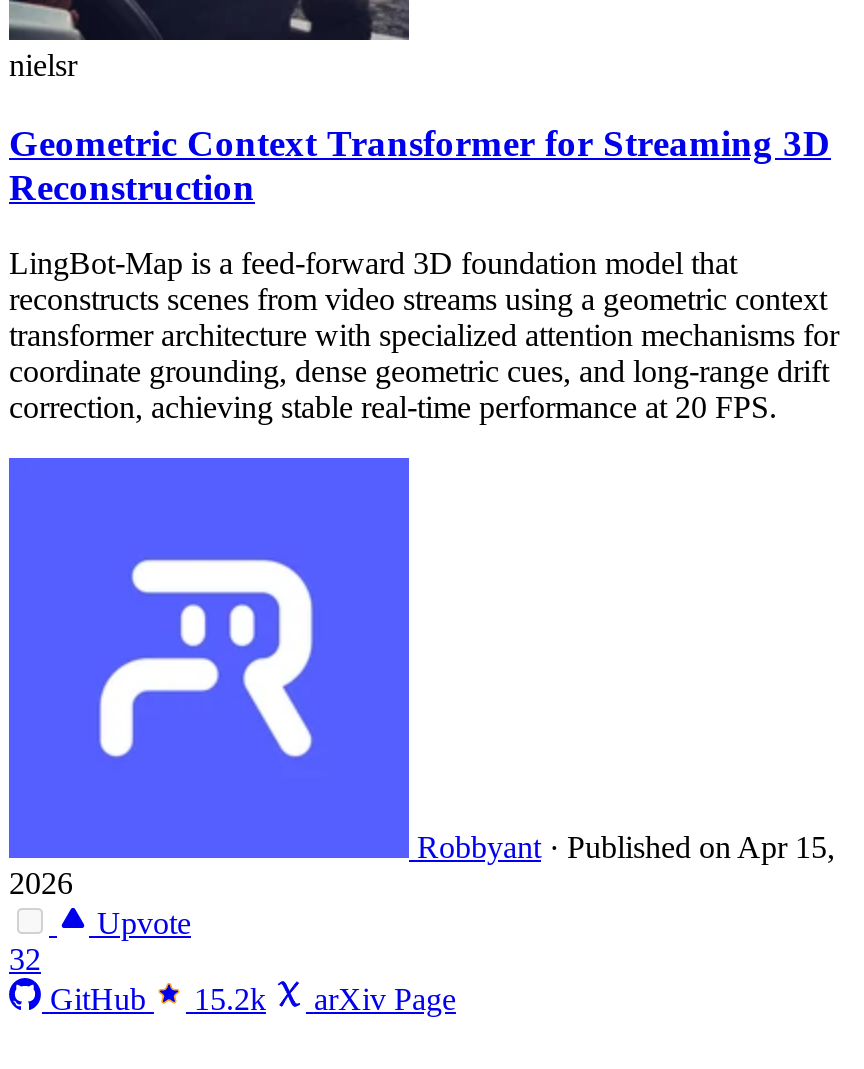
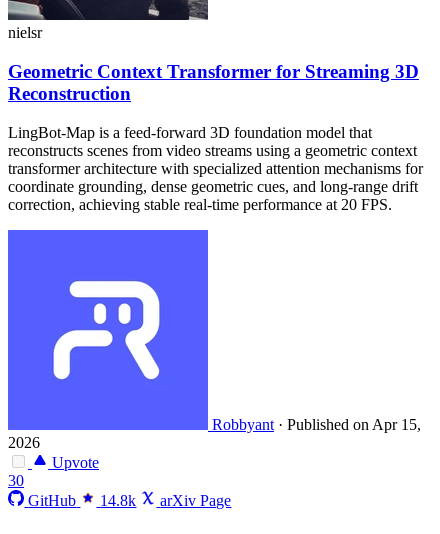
[9,943,41,977] 32 -> [8,471,24,488] 30
[50,983,456,1017] GitHub 15.2k arXiv Page -> [28,491,231,508] GitHub 14.8k arXiv Page

